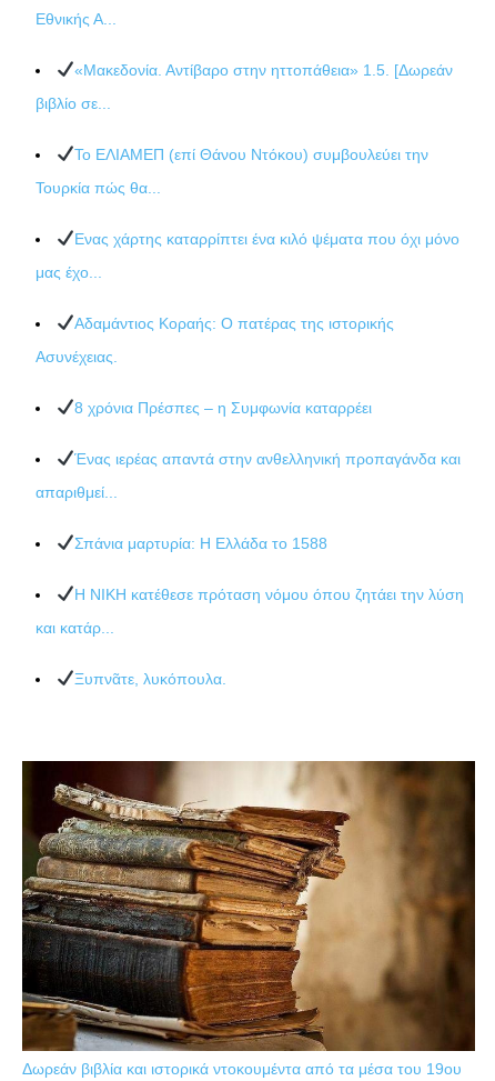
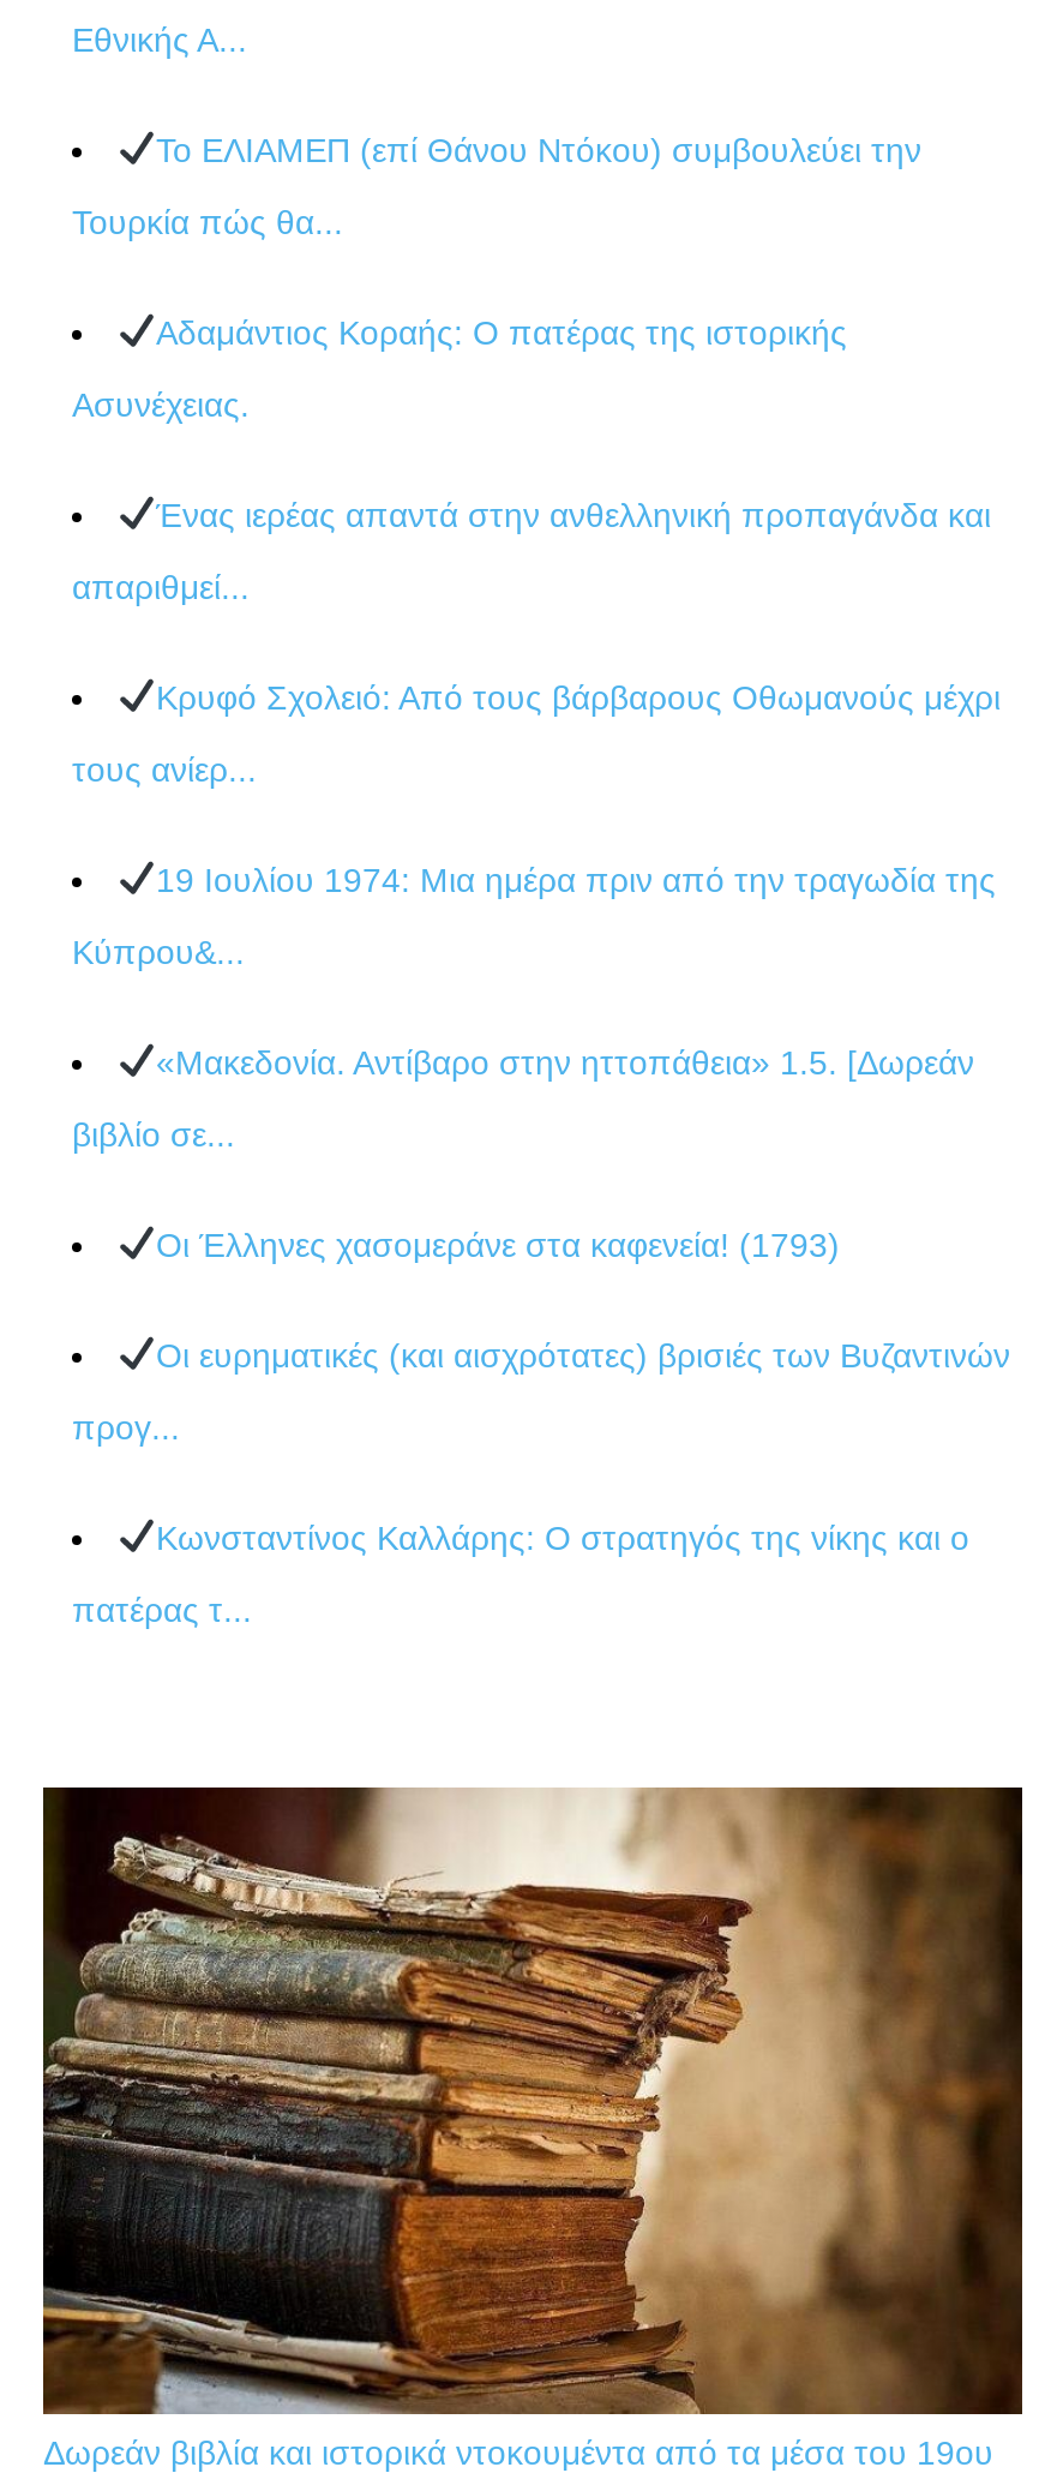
none -> [72,677,1000,970] Κρυφό Σχολειό: Από τους βάρβαρους Οθωμανούς μέχρι | τους ανίερ... | 19 Ιουλίου 1974: Μια ημέρα πριν από την τραγωδία της | Κύπρου&...
moved [36,61,453,112] -> [72,1042,974,1153]: «Μακεδονία. Αντίβαρο στην ηττοπάθεια» 1.5. [Δωρεάν | βιβλίο σε...
moved [36,145,428,196] -> [72,130,921,240]: Το ΕΛΙΑΜΕΠ (επί Θάνου Ντόκου) συμβουλεύει την | Τουρκία πώς θα...
[36,230,464,687] Ενας χάρτης καταρρίπτει ένα κιλό ψέματα που όχι μόνο | μας έχο... | 8 χρόνια Πρέσπες – η Συμφωνία καταρρέει | Σπάνια μαρτυρία: Η Ελλάδα το 1588 | Η ΝΙΚΗ κατέθεσε πρόταση νόμου όπου ζητάει την λύση | και κατάρ... | Ξυπνᾶτε, λυκόπουλα. -> [72,1225,1010,1628] Οι Έλληνες χασομεράνε στα καφενεία! (1793) | Οι ευρηματικές (και αισχρότατες) βρισιές των Βυζαντινών | προγ... | Κωνσταντίνος Καλλάρης: Ο στρατηγός της νίκης και ο | πατέρας τ...
moved [36,314,394,365] -> [72,312,847,423]: Αδαμάντιος Κοραής: Ο πατέρας της ιστορικής | Ασυνέχειας.
moved [36,450,460,501] -> [72,495,991,605]: Ένας ιερέας απαντά στην ανθελληνική προπαγάνδα και | απαριθμεί...

